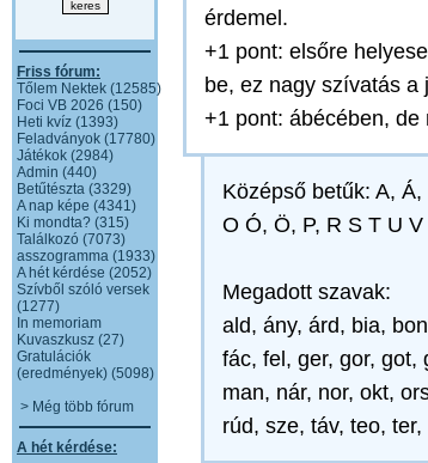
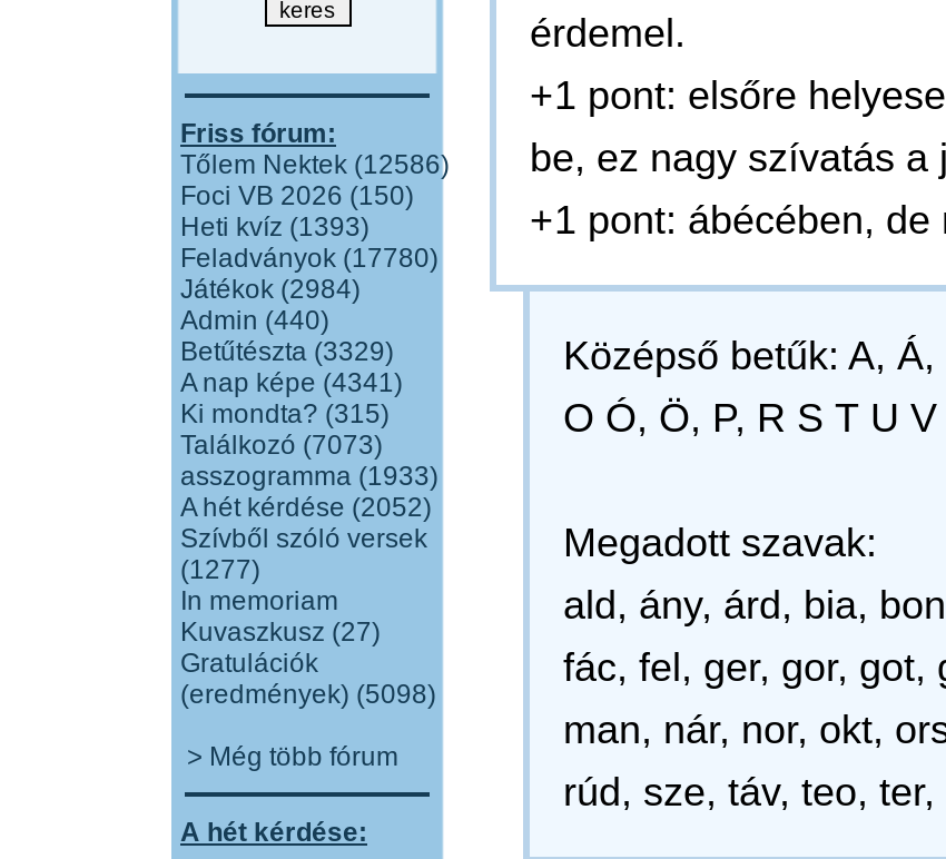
[17,80,161,97] Tőlem Nektek (12585) -> [180,149,450,180] Tőlem Nektek (12586)

